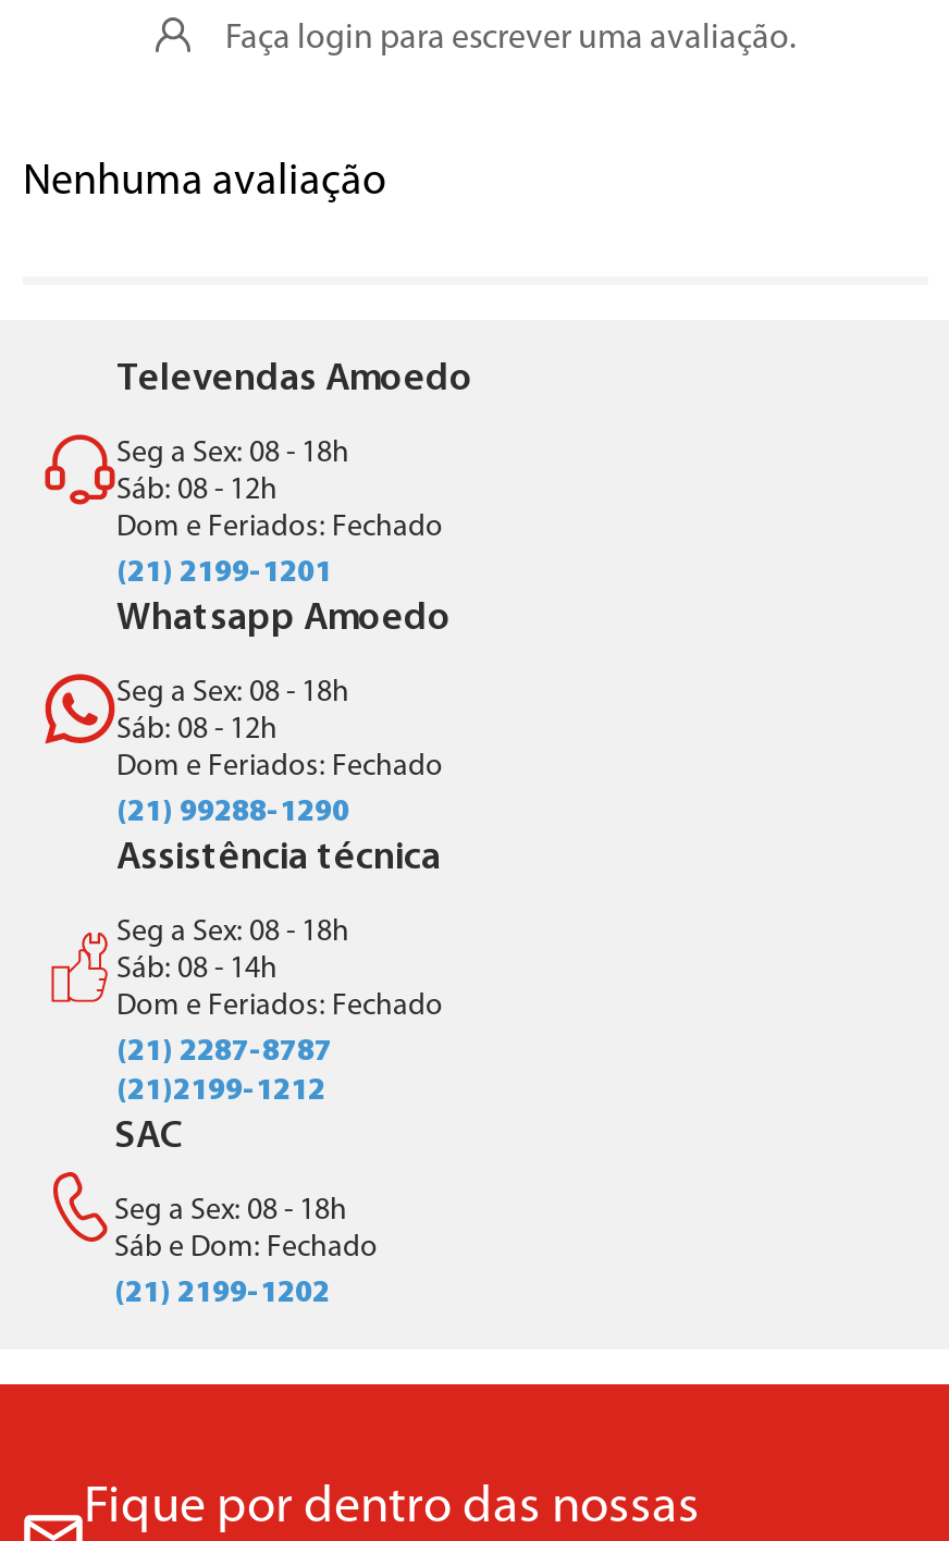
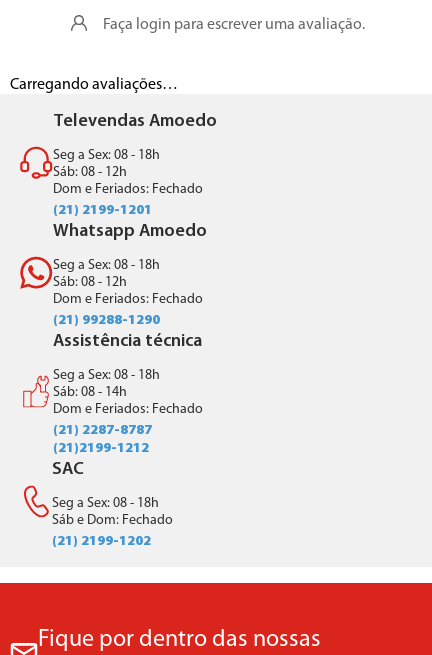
[23,160,386,204] Nenhuma avaliação -> [10,77,178,93] Carregando avaliações…

